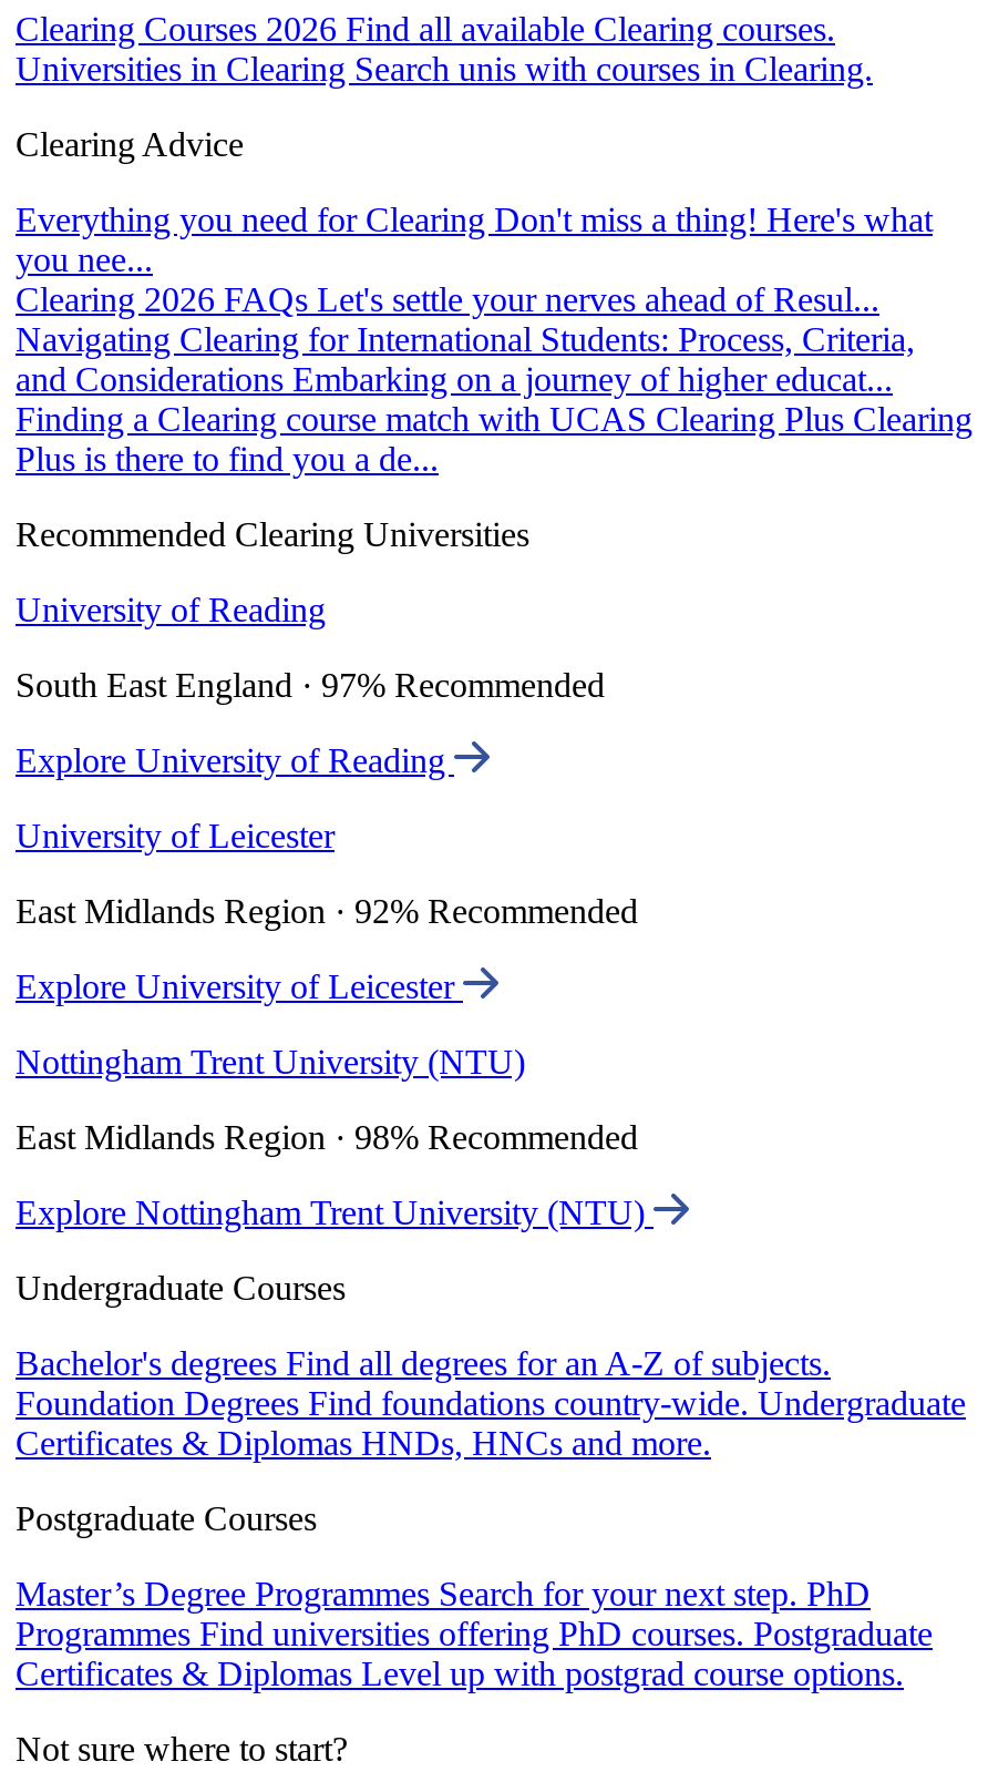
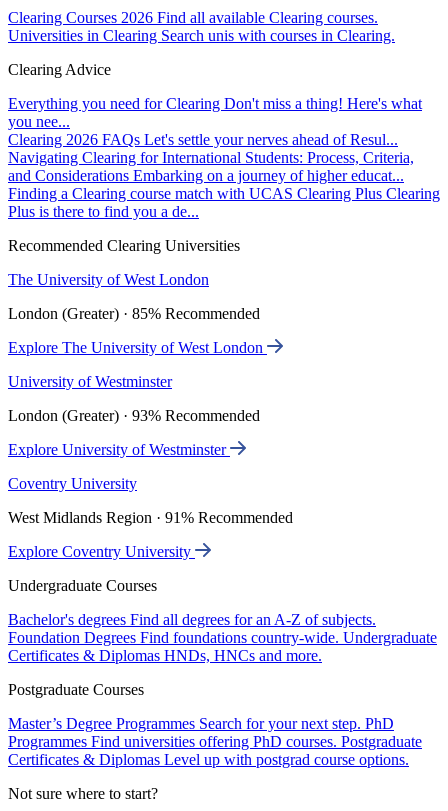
[16,591,326,629] University of Reading -> [8,271,209,288] The University of West London
[16,666,605,704] South East England · 97% Recommended -> [8,305,260,322] London (Greater) · 85% Recommended
[16,742,454,779] Explore University of Reading -> [8,339,267,356] Explore The University of West London
[16,817,335,855] University of Leicester -> [8,373,172,390] University of Westminster
[16,892,638,930] East Midlands Region · 92% Recommended -> [8,407,260,424] London (Greater) · 93% Recommended
[16,968,463,1005] Explore University of Leicester -> [8,441,230,458] Explore University of Westminster
[16,1043,525,1081] Nottingham Trent University (NTU) -> [8,475,137,492] Coventry University
[16,1118,638,1156] East Midlands Region · 98% Recommended -> [8,509,293,526] West Midlands Region · 91% Recommended
[16,1194,653,1231] Explore Nottingham Trent University (NTU) -> [8,543,195,560] Explore Coventry University

